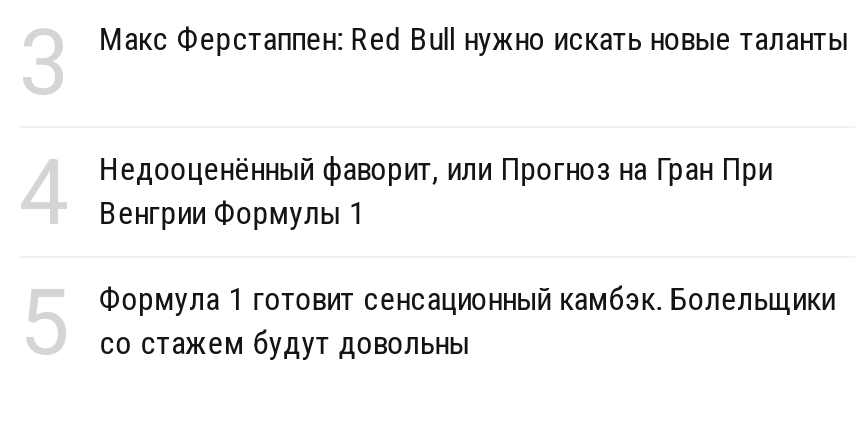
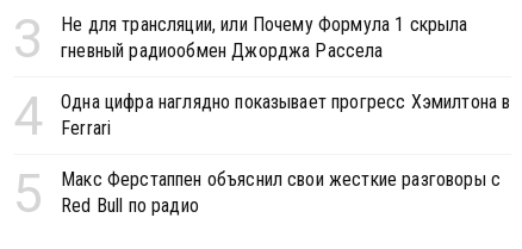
[99,21,848,59] Макс Ферстаппен: Red Bull нужно искать новые таланты -> [61,13,468,62] Не для трансляции, или Почему Формула 1 скрыла | гневный радиообмен Джорджа Рассела
[99,151,772,233] Недооценённый фаворит, или Прогноз на Гран При | Венгрии Формулы 1 -> [61,91,510,139] Одна цифра наглядно показывает прогресс Хэмилтона в | Ferrari
[99,281,835,363] Формула 1 готовит сенсационный камбэк. Болельщики | со стажем будут довольны -> [61,168,501,217] Макс Ферстаппен объяснил свои жесткие разговоры с | Red Bull по радио

